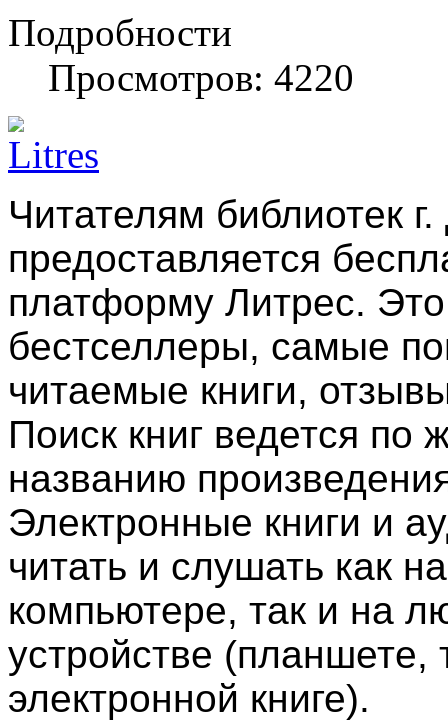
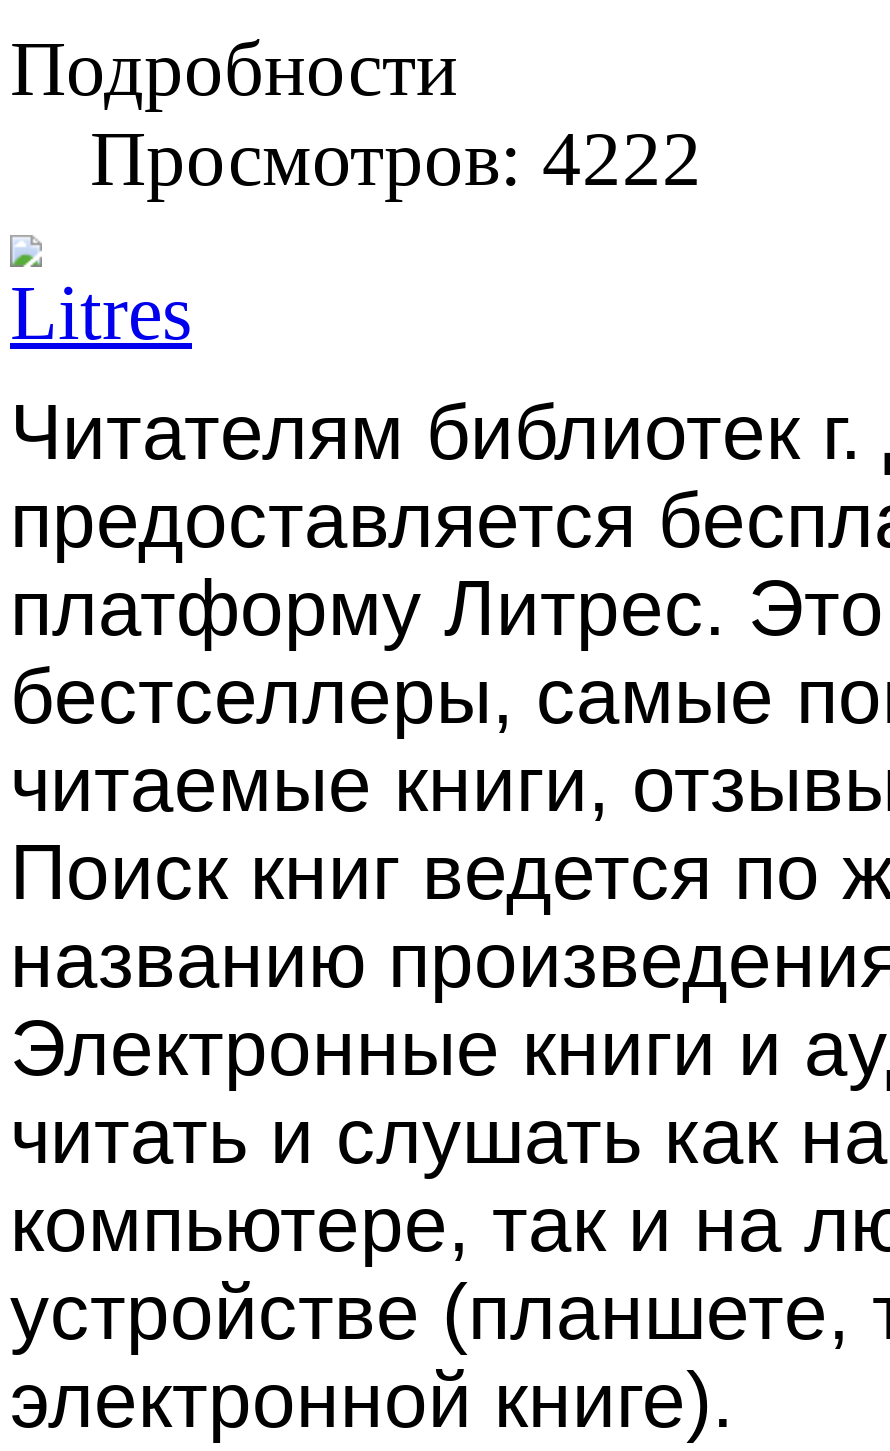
[48,56,354,99] Просмотров: 4220 -> [90,114,702,200] Просмотров: 4222

